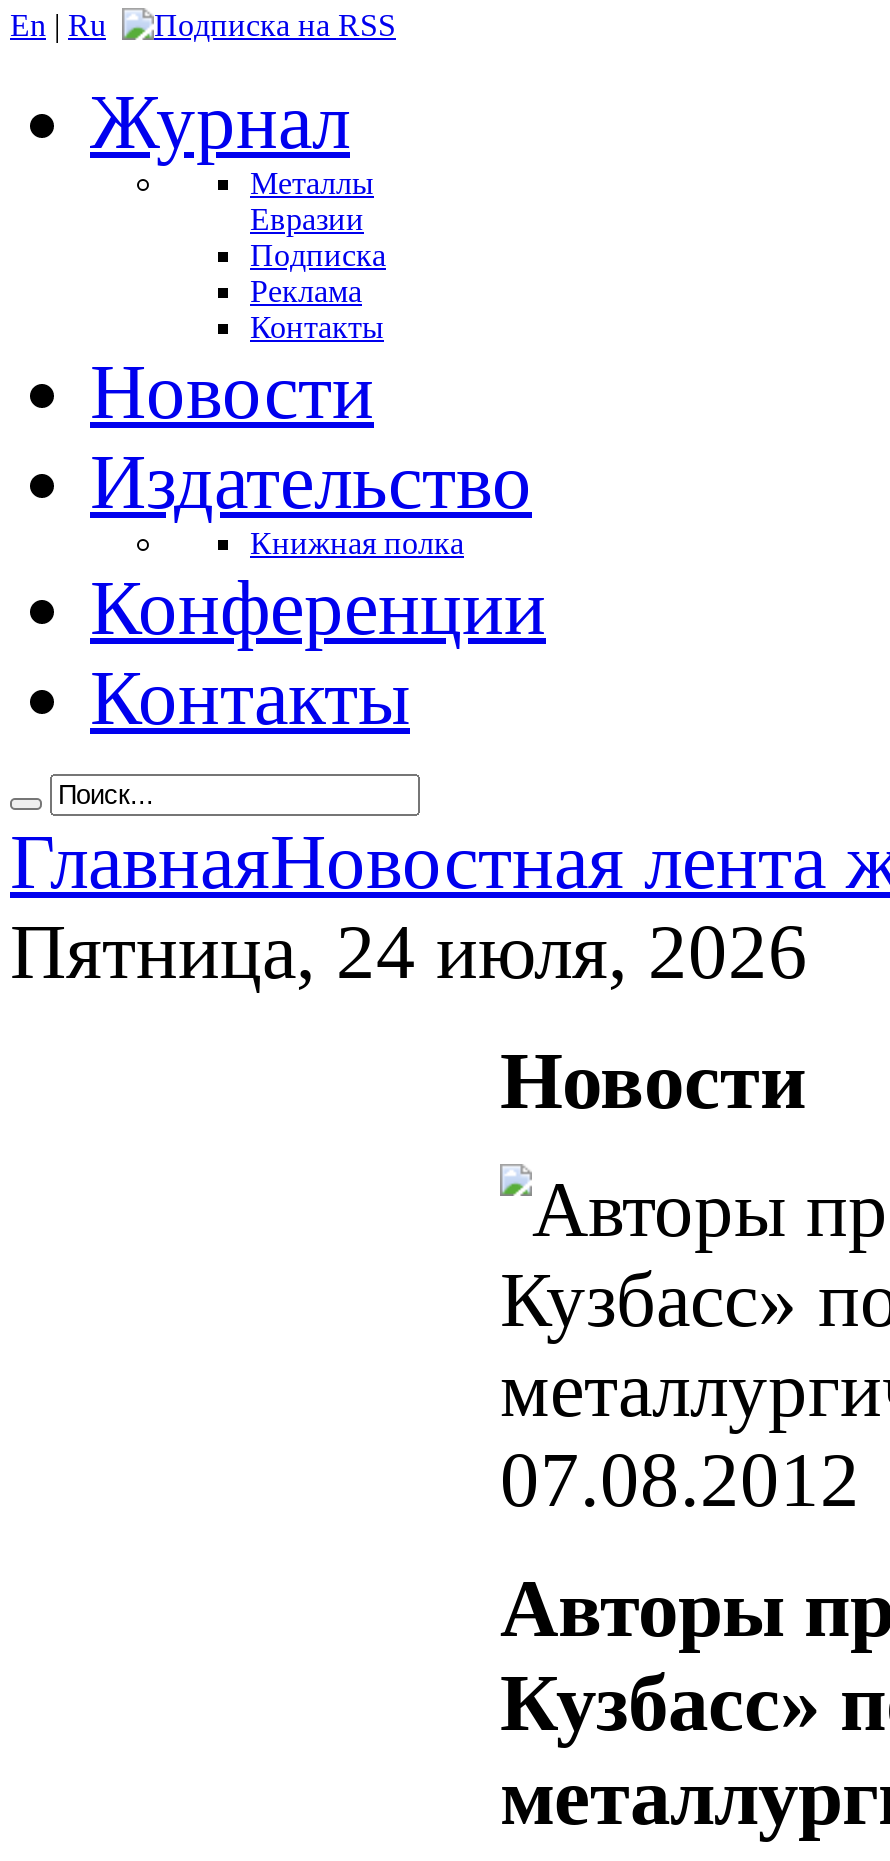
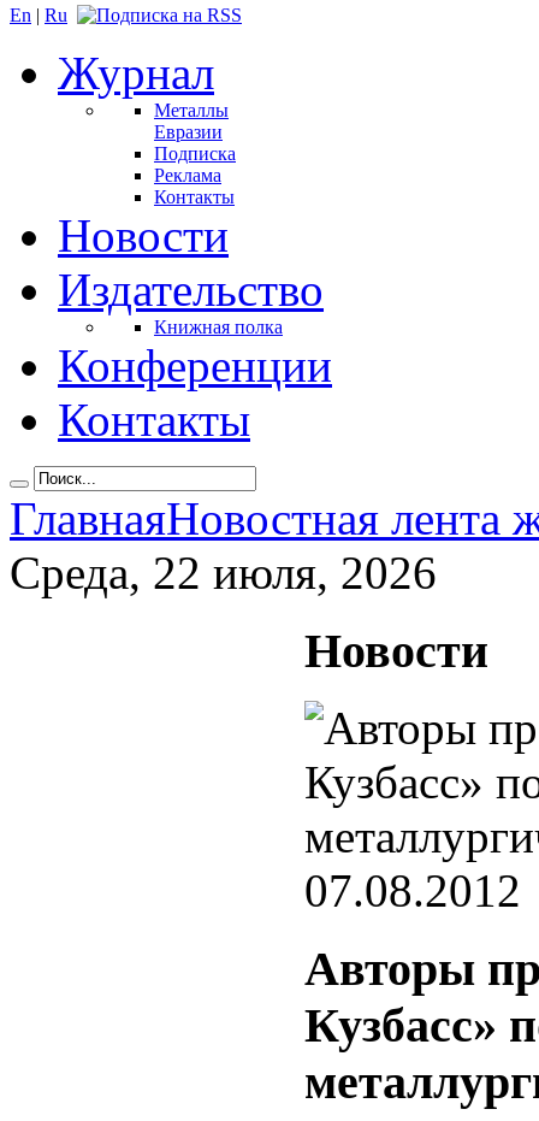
[10,908,808,994] Пятница, 24 июля, 2026 -> [10,547,437,598] Среда, 22 июля, 2026

